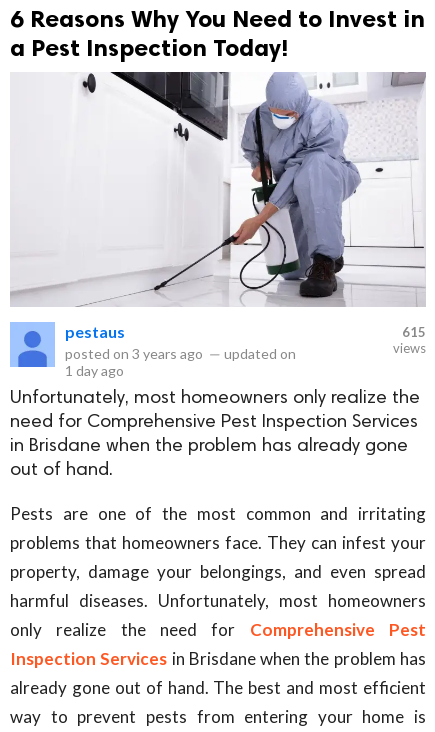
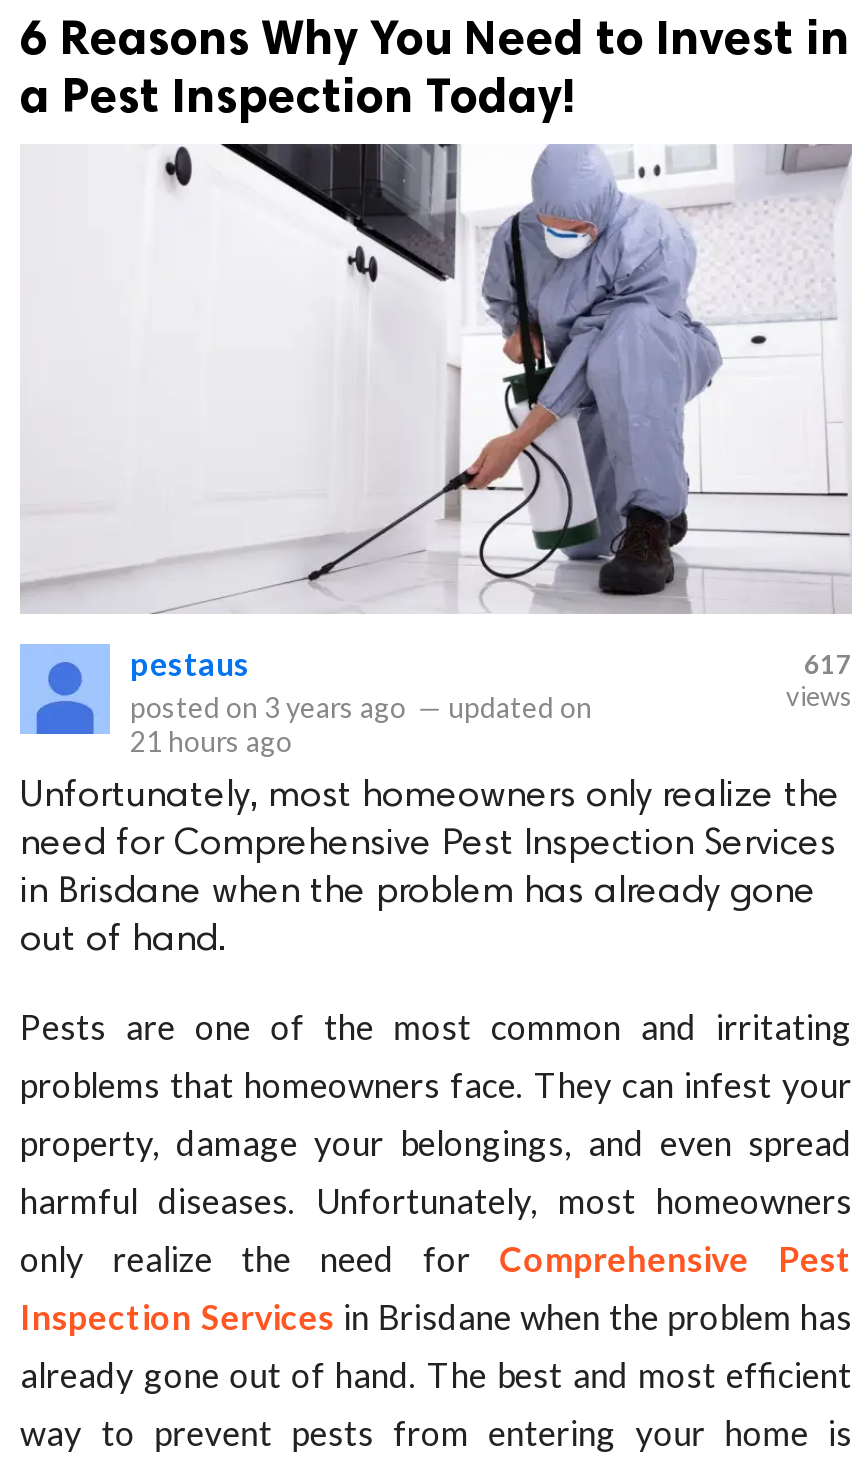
[402,324,426,340] 615 -> [804,648,852,680] 617
[65,362,124,379] 1 day ago -> [130,724,292,758] 21 hours ago

